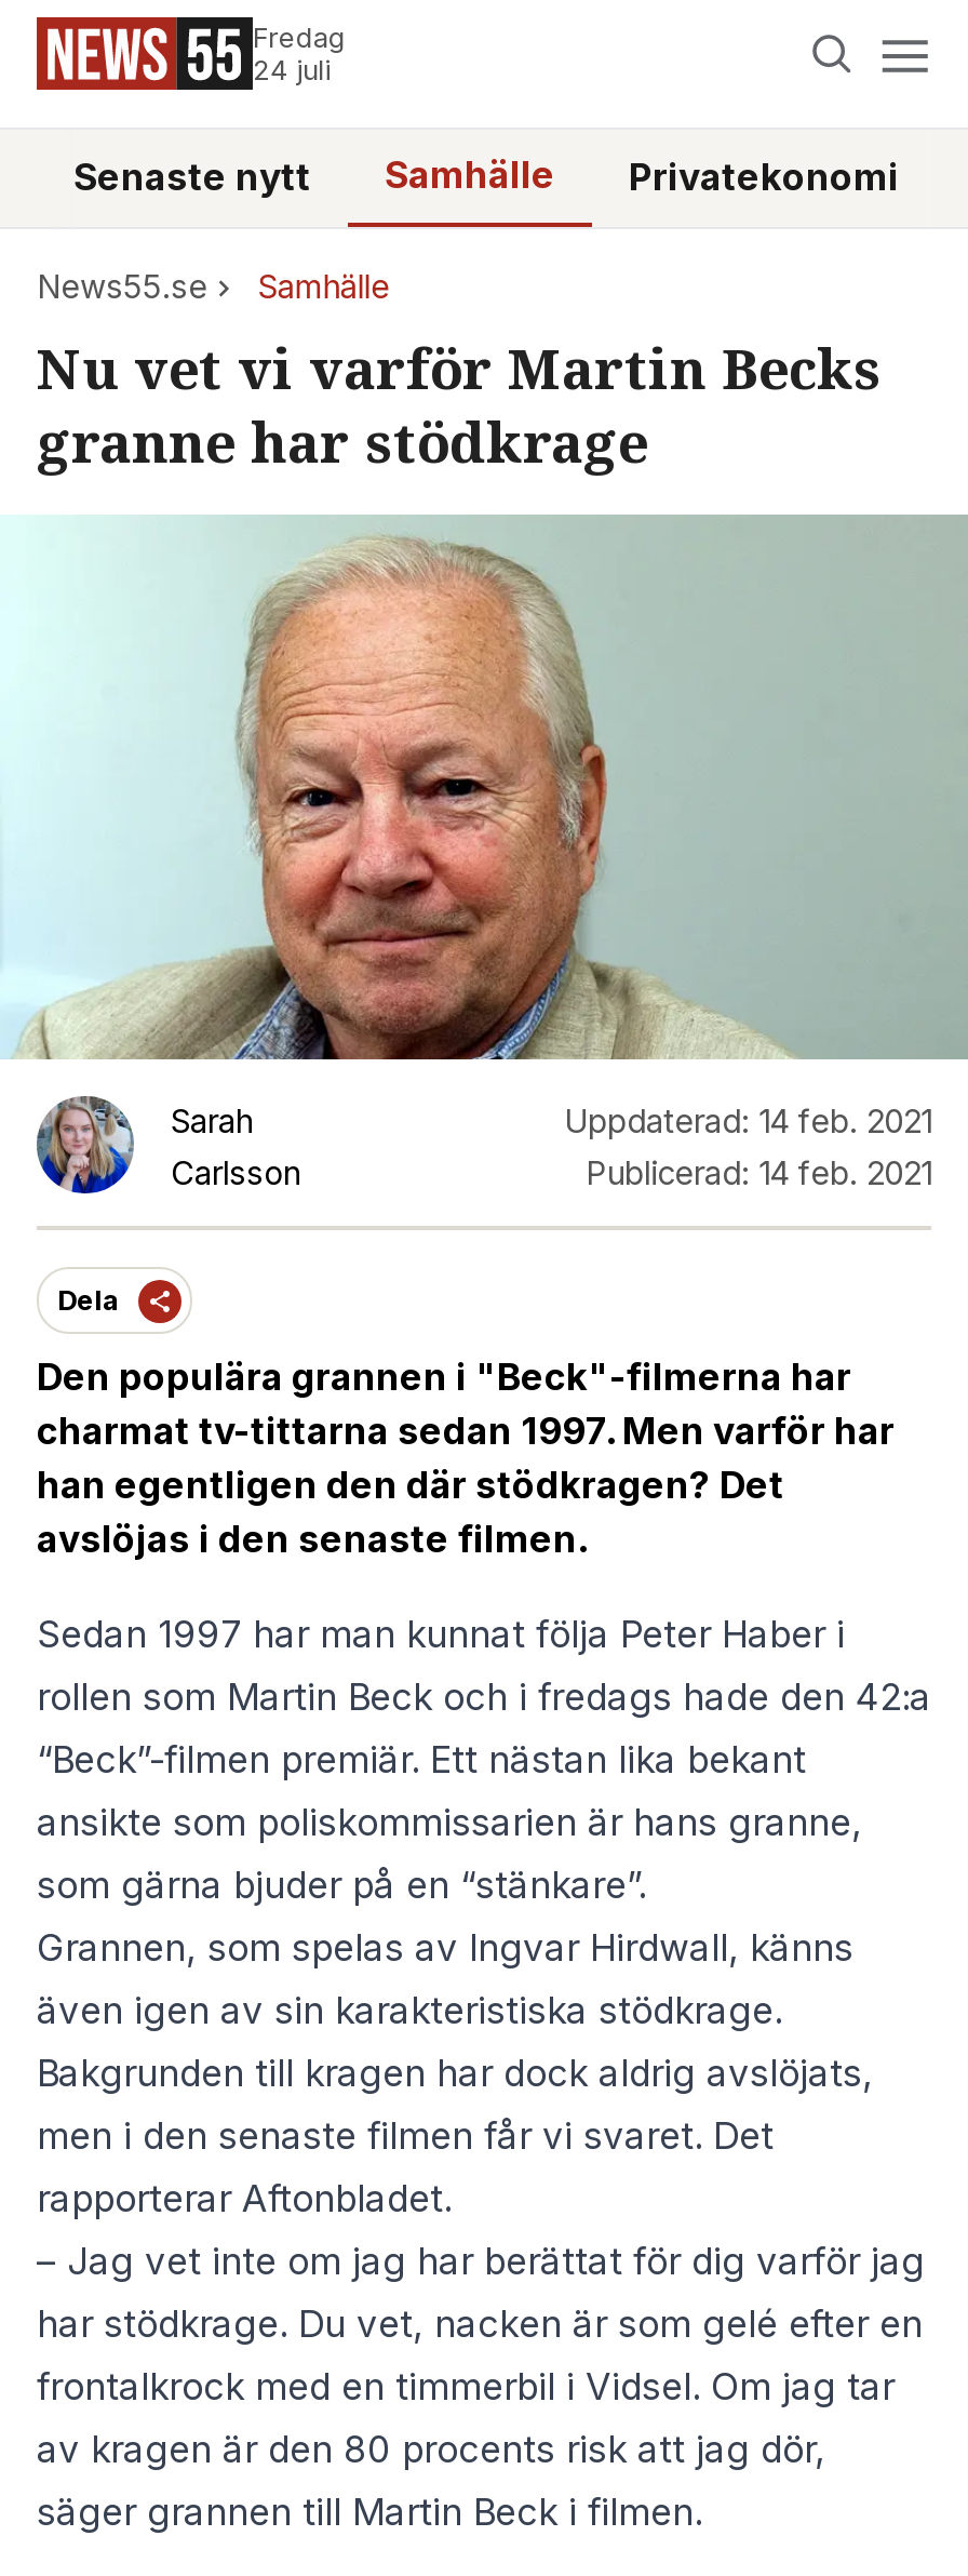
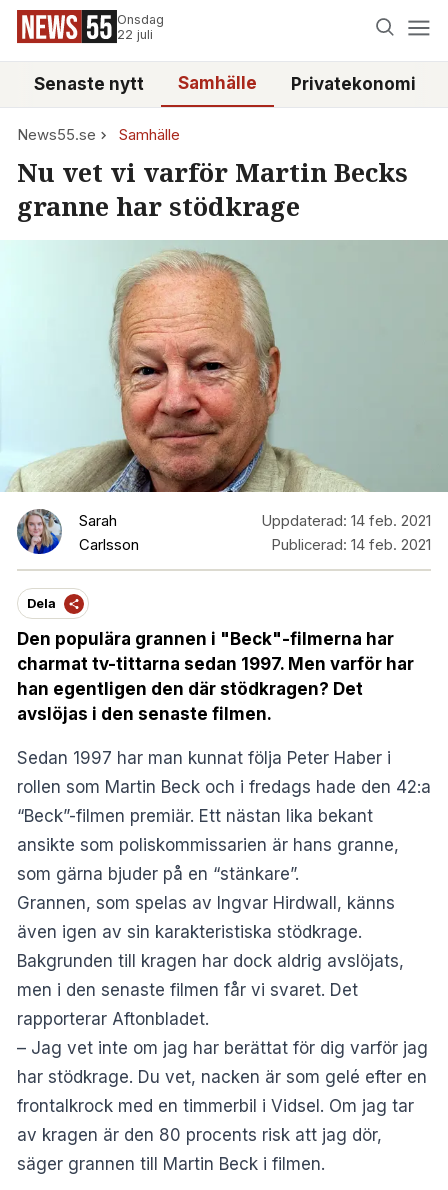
[253,22,346,86] Fredag | 24 juli -> [117,12,164,42] Onsdag | 22 juli

